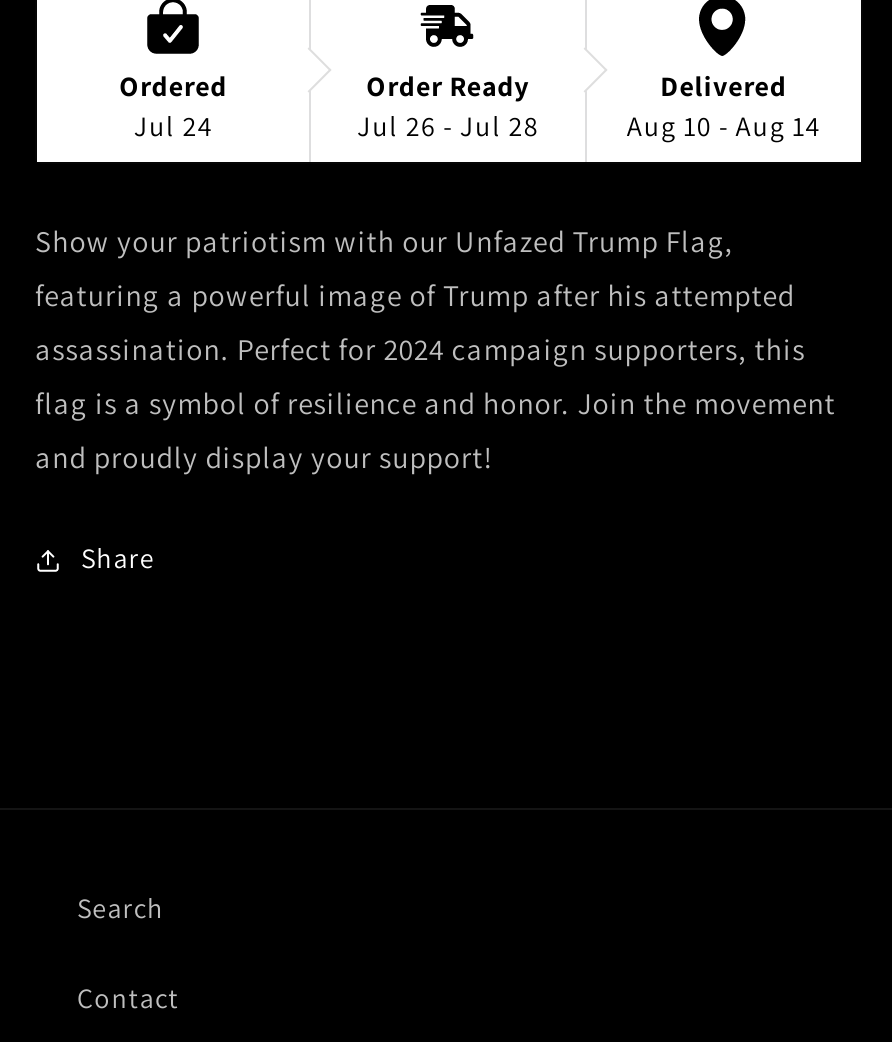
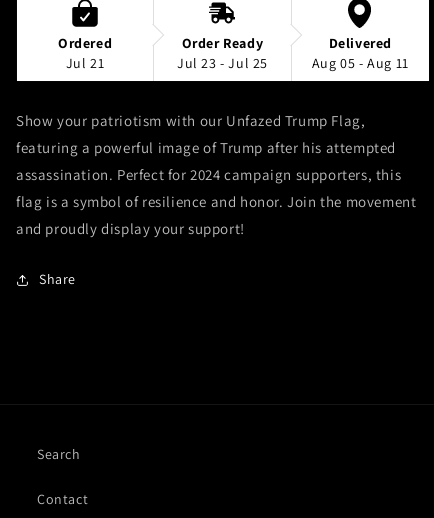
[134,109,213,145] Jul 24 -> [66,54,104,72] Jul 21
[357,109,539,145] Jul 26 - Jul 28 -> [177,54,268,72] Jul 23 - Jul 25
[627,109,821,145] Aug 10 - Aug 14 -> [312,54,409,72] Aug 05 - Aug 11

